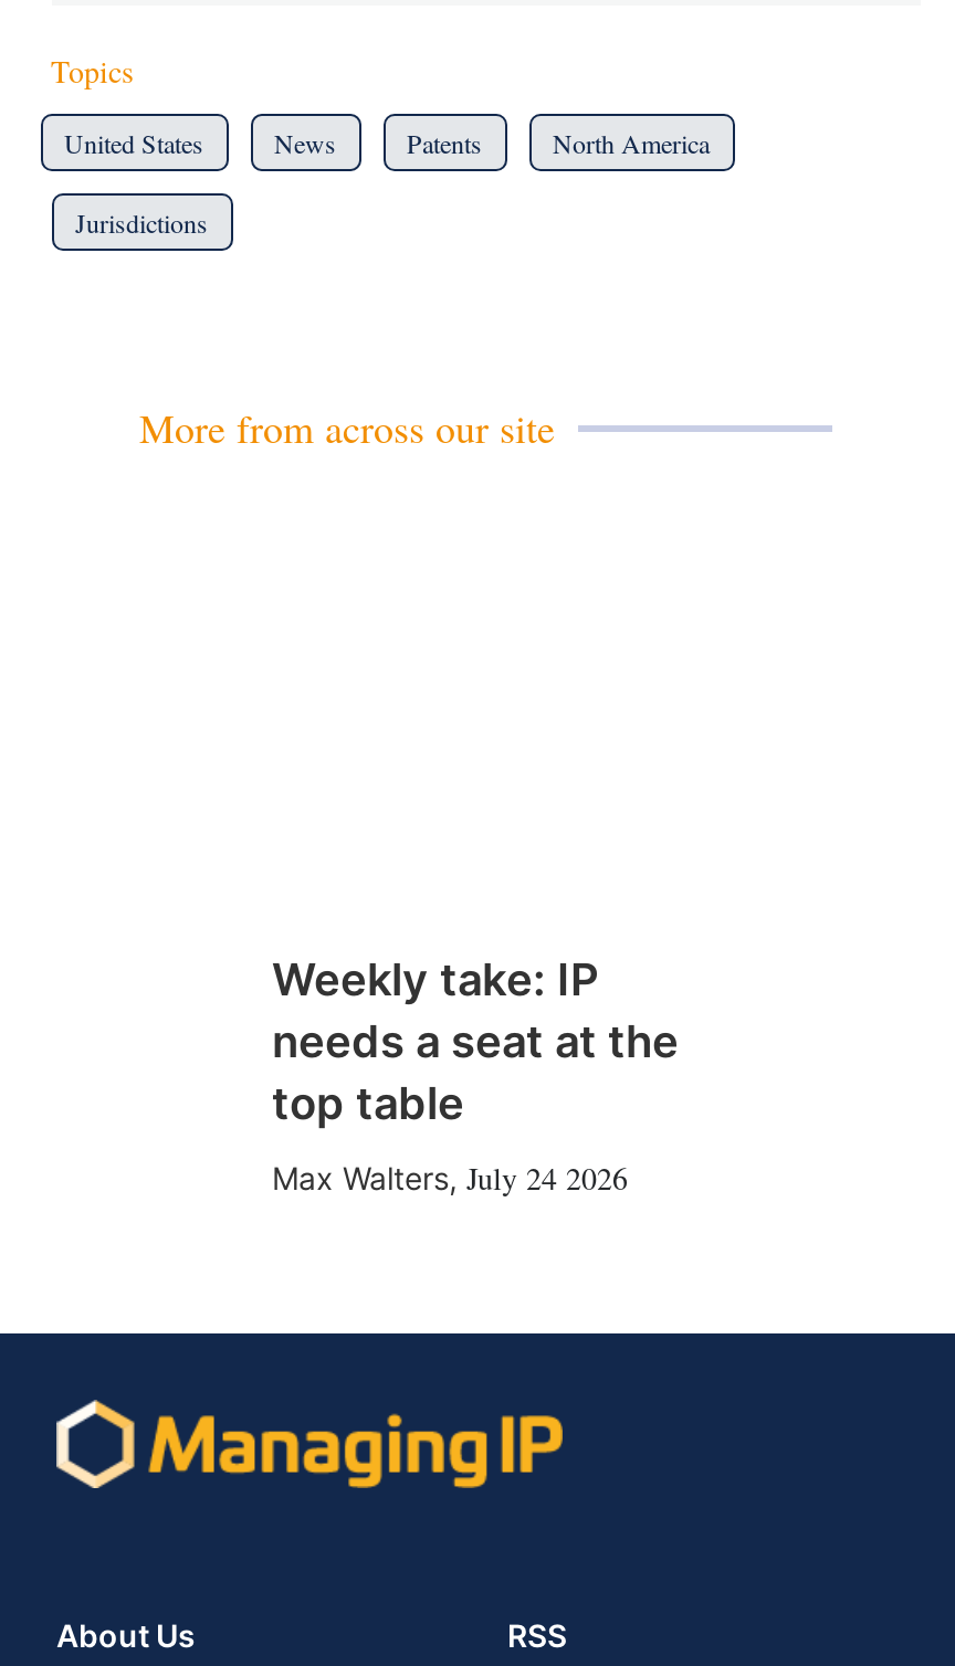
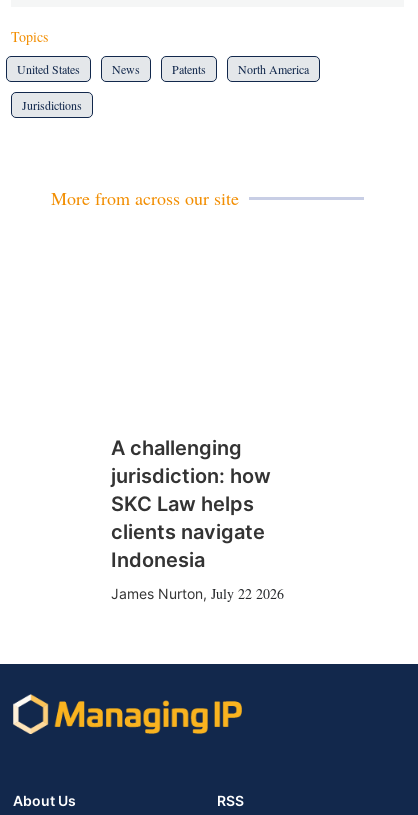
[272,953,679,1130] Weekly take: IP | needs a seat at the | top table -> [110,436,270,572] A challenging | jurisdiction: how | SKC Law helps | clients navigate | Indonesia
[272,1156,628,1198] Max Walters, July 24 2026 -> [110,584,283,603] James Nurton, July 22 2026

